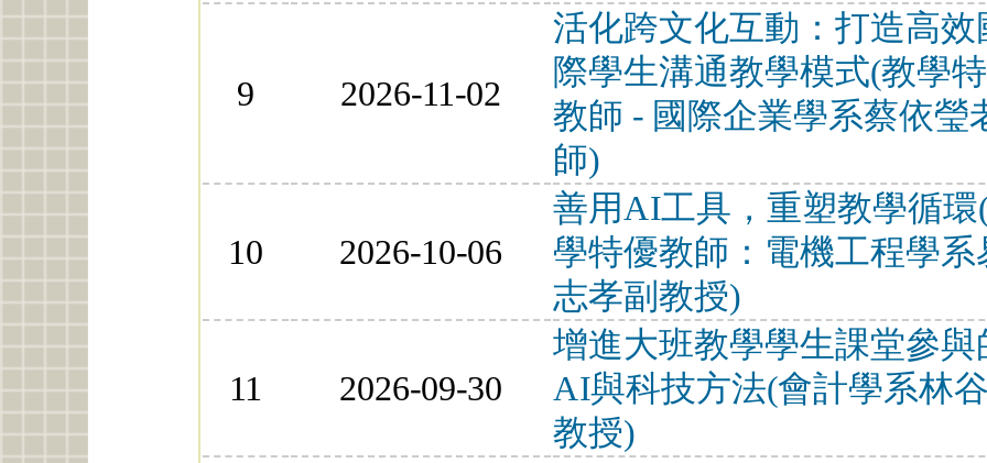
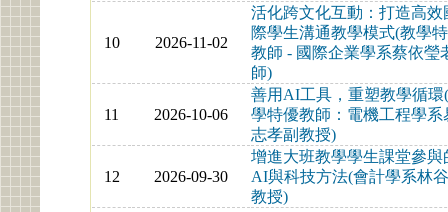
[237,75,254,112] 9 -> [103,34,119,51] 10
[228,233,263,271] 10 -> [104,106,119,123] 11
[229,370,262,407] 11 -> [103,168,119,185] 12

